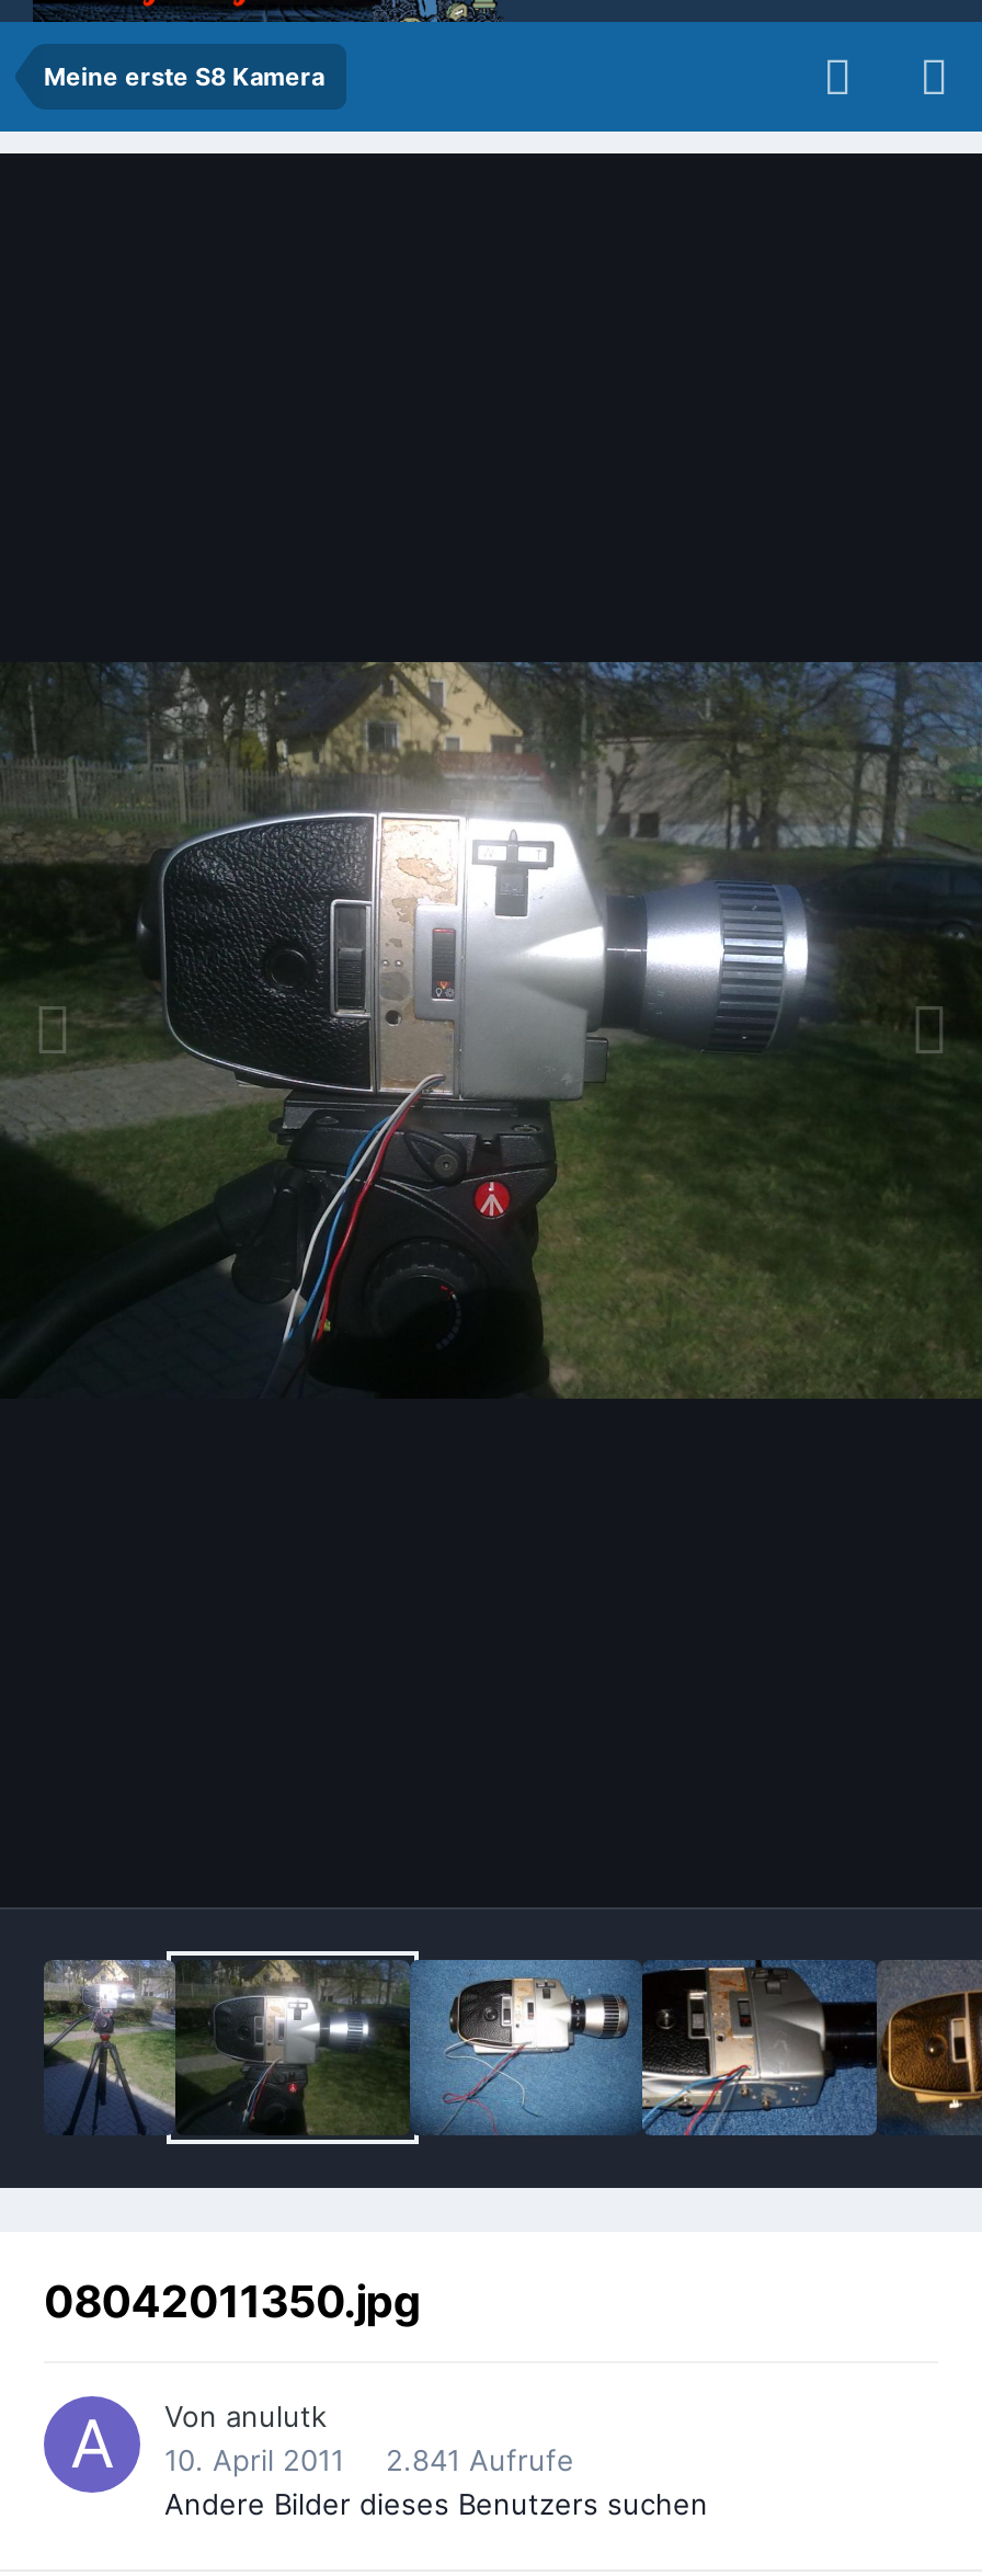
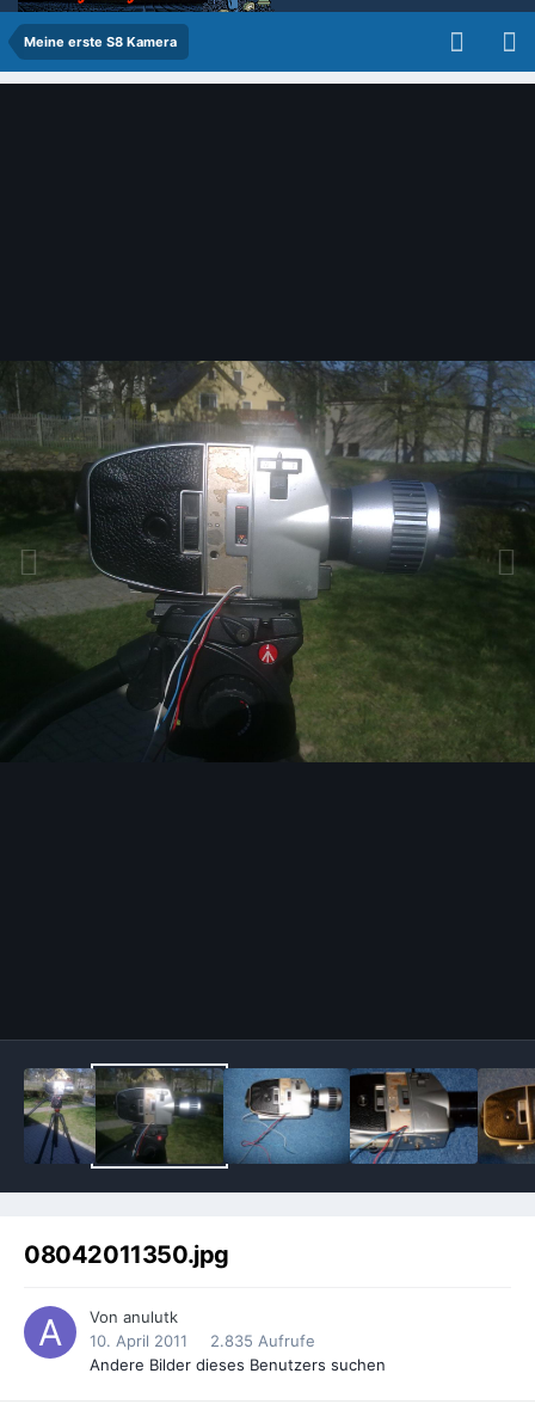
[164,2443,574,2478] 10. April 2011 2.841 Aufrufe -> [90,1331,315,1350] 10. April 2011 2.835 Aufrufe

